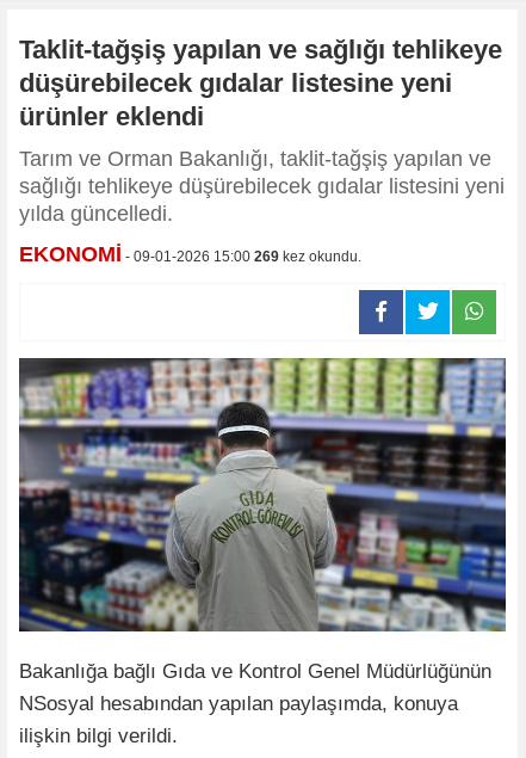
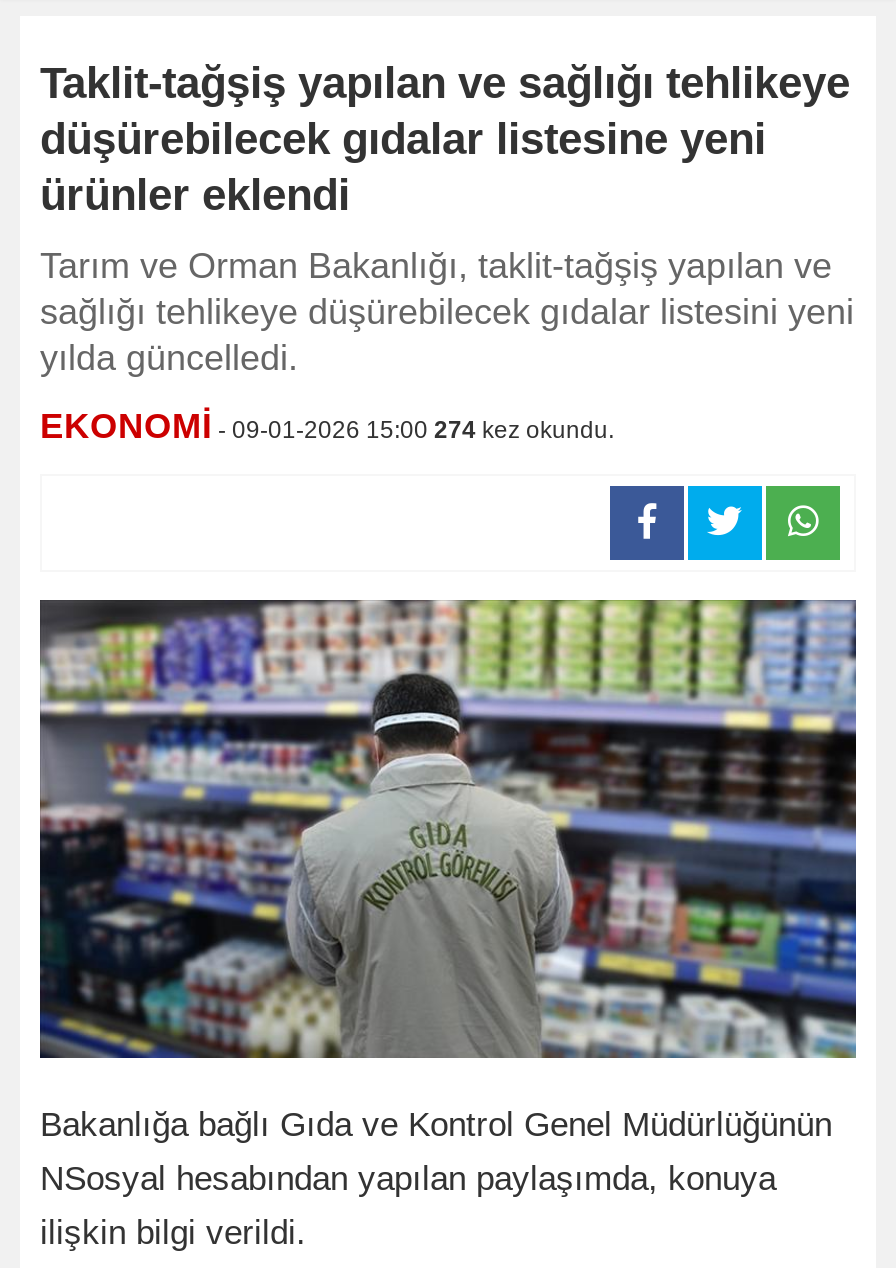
[19,242,361,266] EKONOMİ - 09-01-2026 15:00 269 kez okundu. -> [40,406,614,446] EKONOMİ - 09-01-2026 15:00 274 kez okundu.

